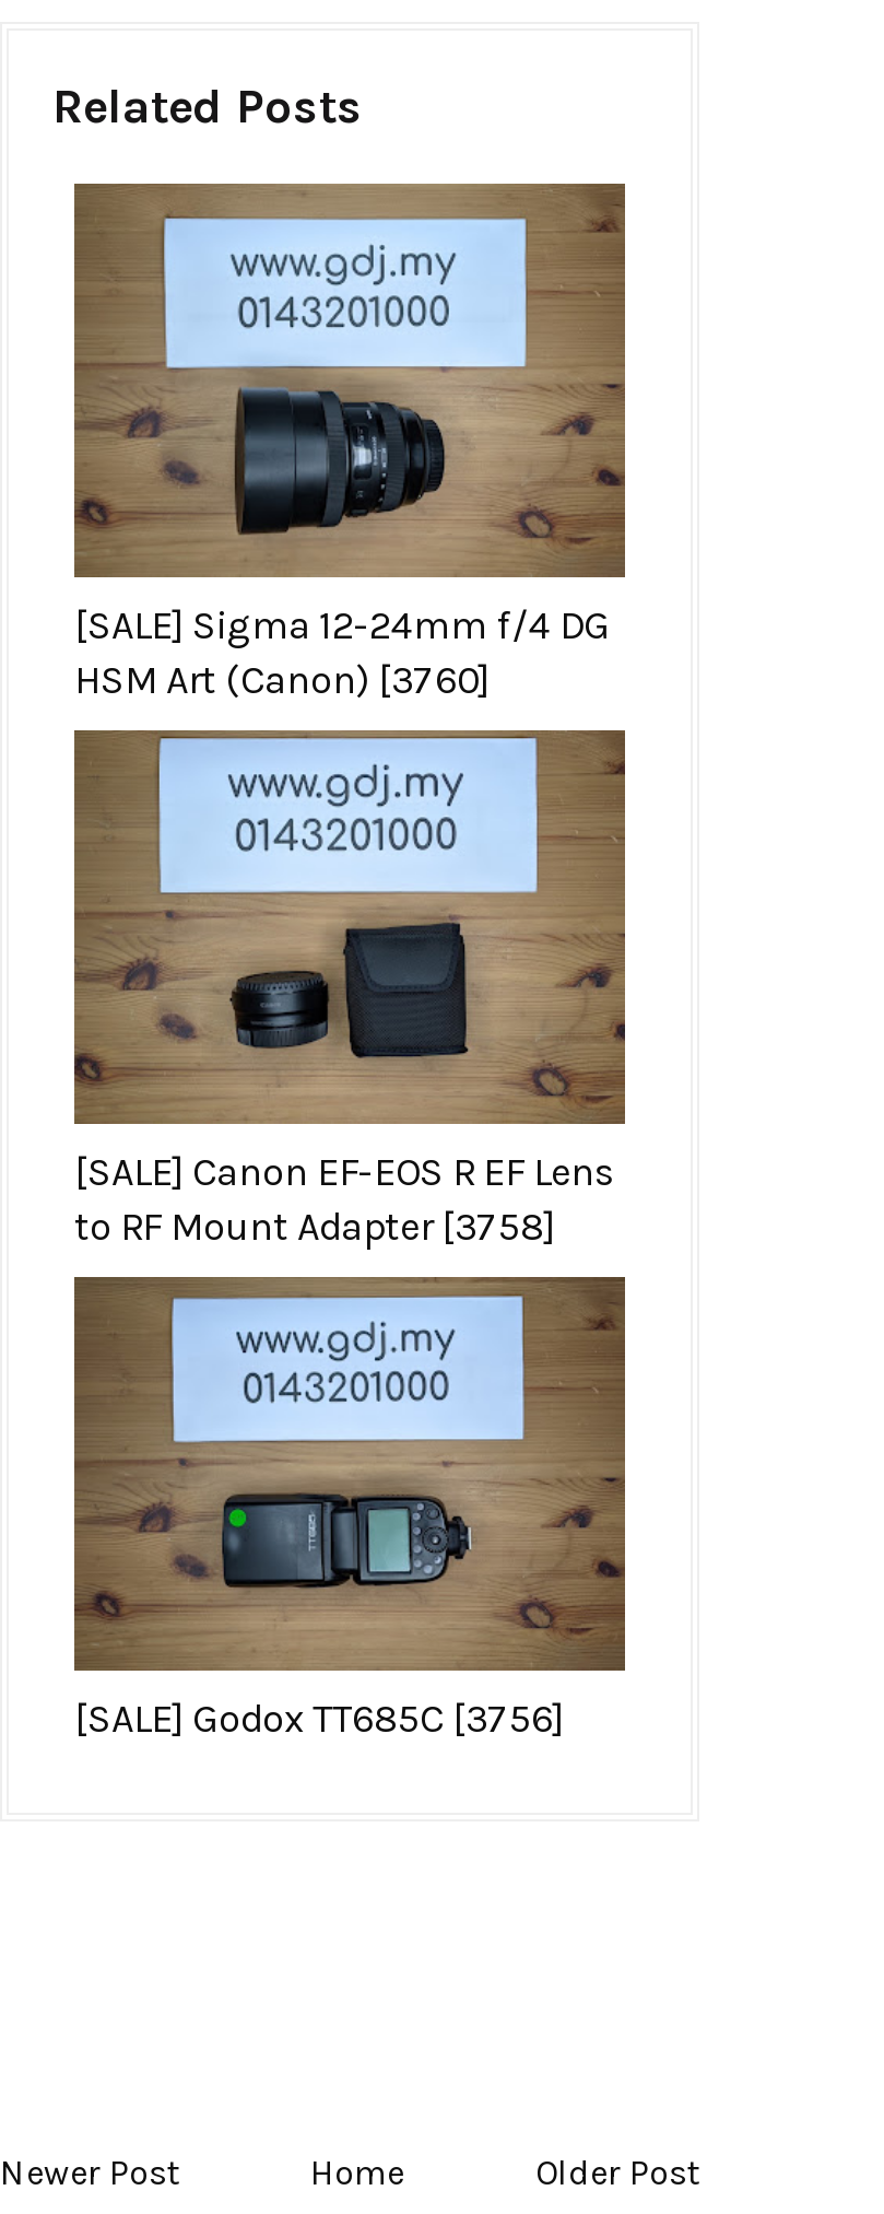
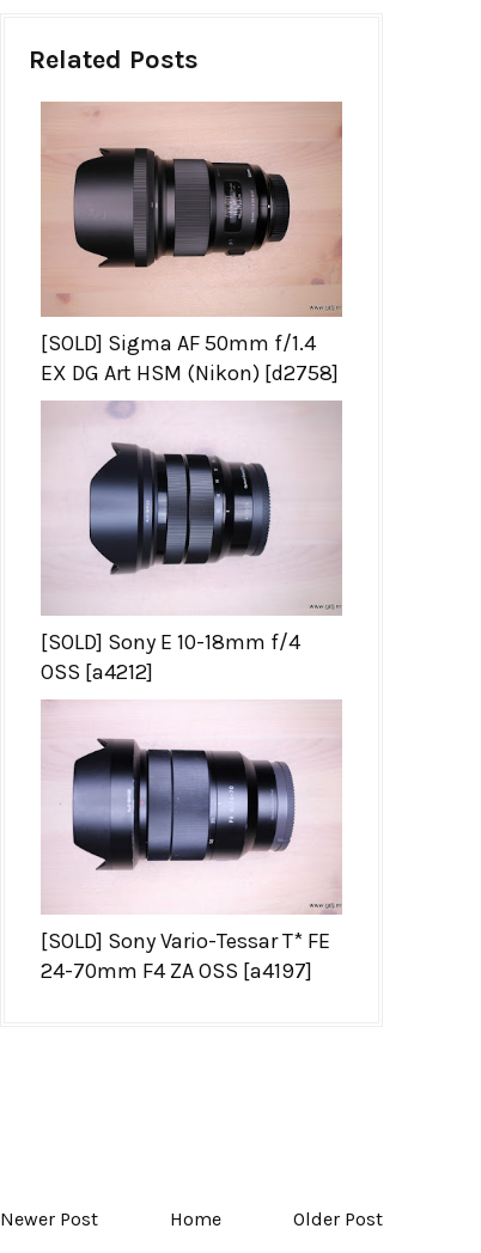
[74,184,625,703] [image] | [SALE] Sigma 12-24mm f/4 DG | HSM Art (Canon) [3760] -> [41,103,342,386] [image] | [SOLD] Sigma AF 50mm f/1.4 | EX DG Art HSM (Nikon) [d2758]
[72,728,625,1250] [image] | [SALE] Canon EF-EOS R EF Lens | to RF Mount Adapter [3758] -> [41,402,341,685] [image] | [SOLD] Sony E 10-18mm f/4 | OSS [a4212]
[72,1275,627,1742] [image] | [SALE] Godox TT685C [3756] -> [41,699,342,984] [image] | [SOLD] Sony Vario-Tessar T* FE | 24-70mm F4 ZA OSS [a4197]

